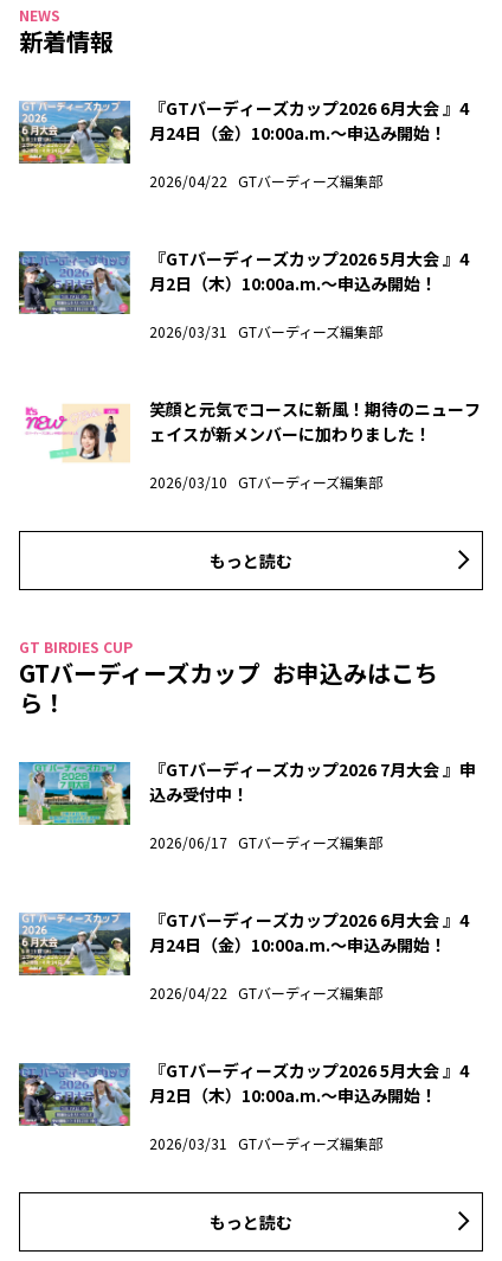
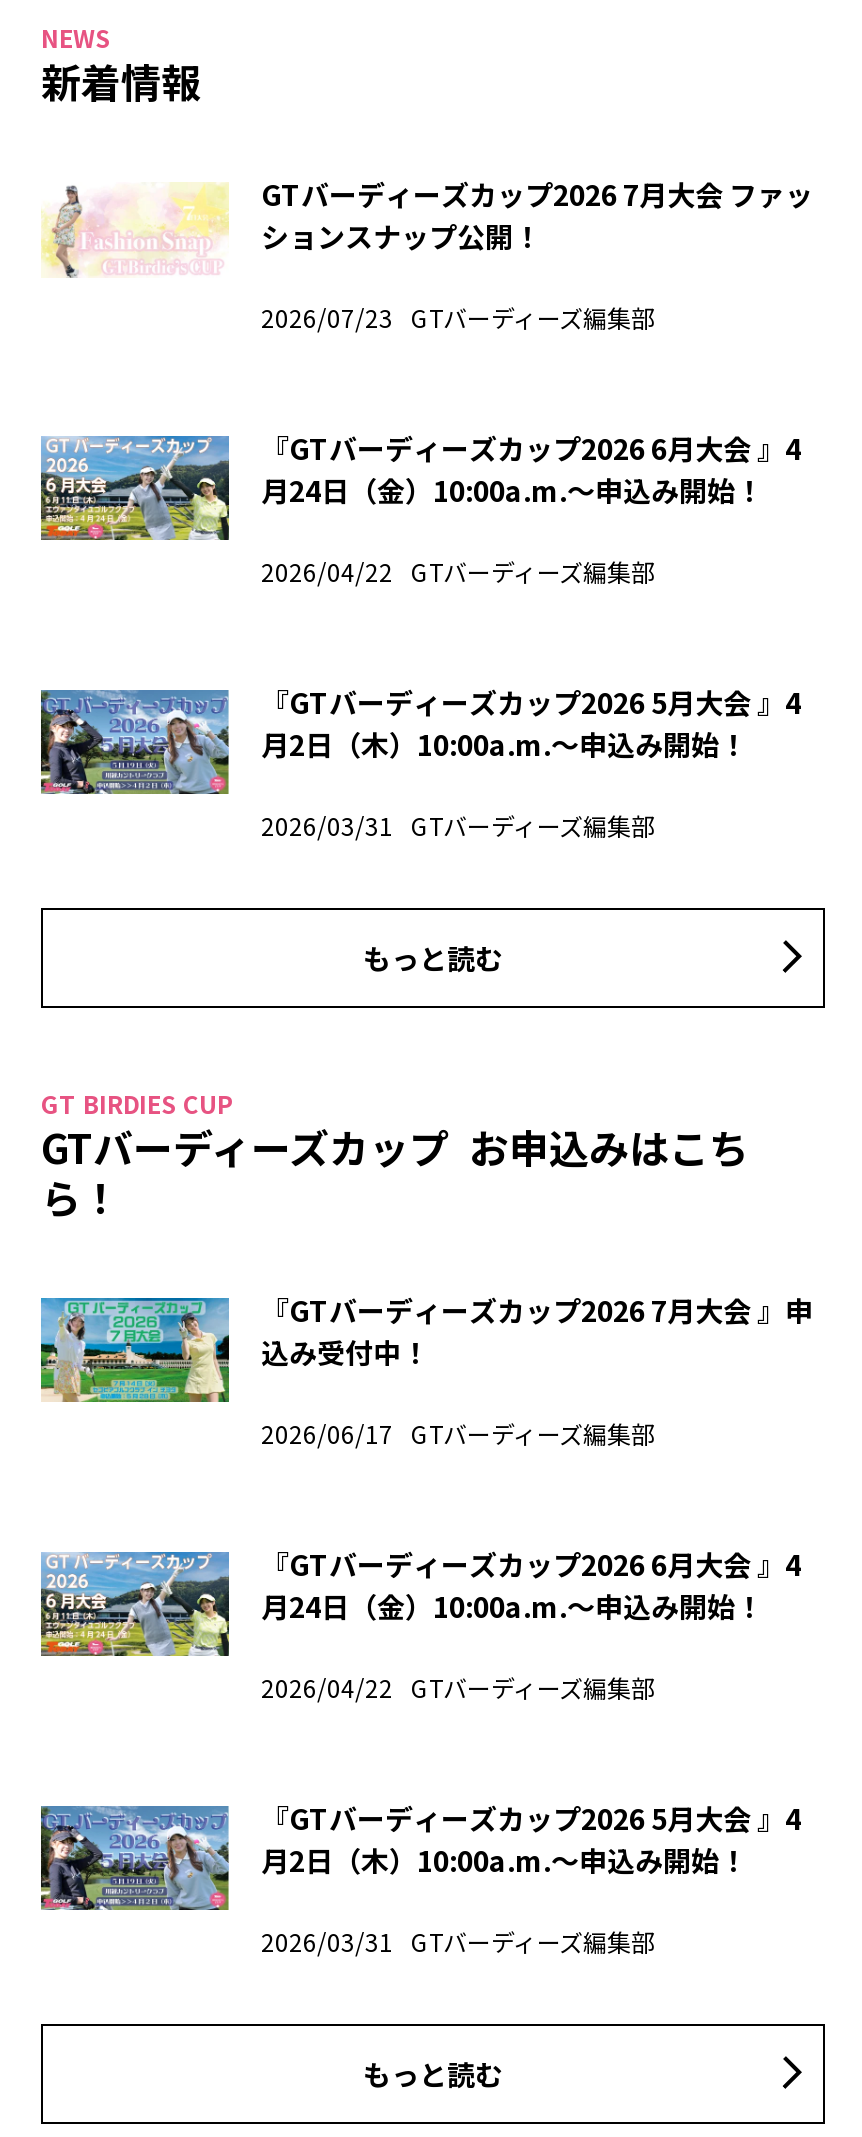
none -> [41,173,813,333] [image] | GTバーディーズカップ2026 7月大会 ファッ | ションスナップ公開！ | 2026/07/23 GTバーディーズ編集部
moved [17,96,469,341] -> [37,427,801,841]: [image] | 『GTバーディーズカップ2026 6月大会 』4 | 月24日（金）10:00a.m.～申込み開始！ | 2026/04/22 GTバーディーズ編集部 | 『GTバーディーズカップ2026 5月大会 』4 | 月2日（木）10:00a.m.～申込み開始！ | 2026/03/31 GTバーディーズ編集部
[19,397,481,492] [image] | 笑顔と元気でコースに新風！期待のニューフ | ェイスが新メンバーに加わりました！ | 2026/03/10 GTバーディーズ編集部 -> none

